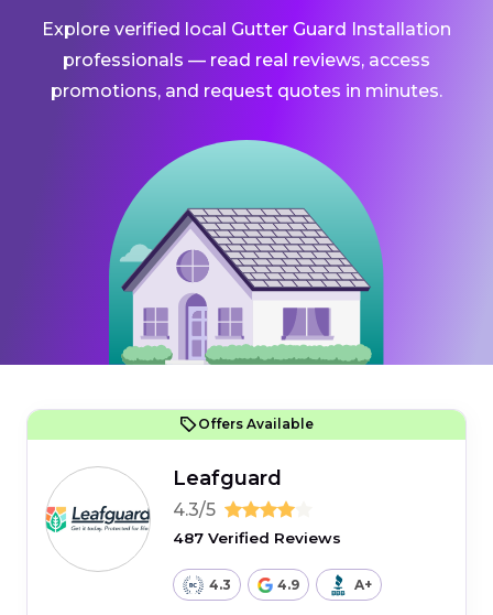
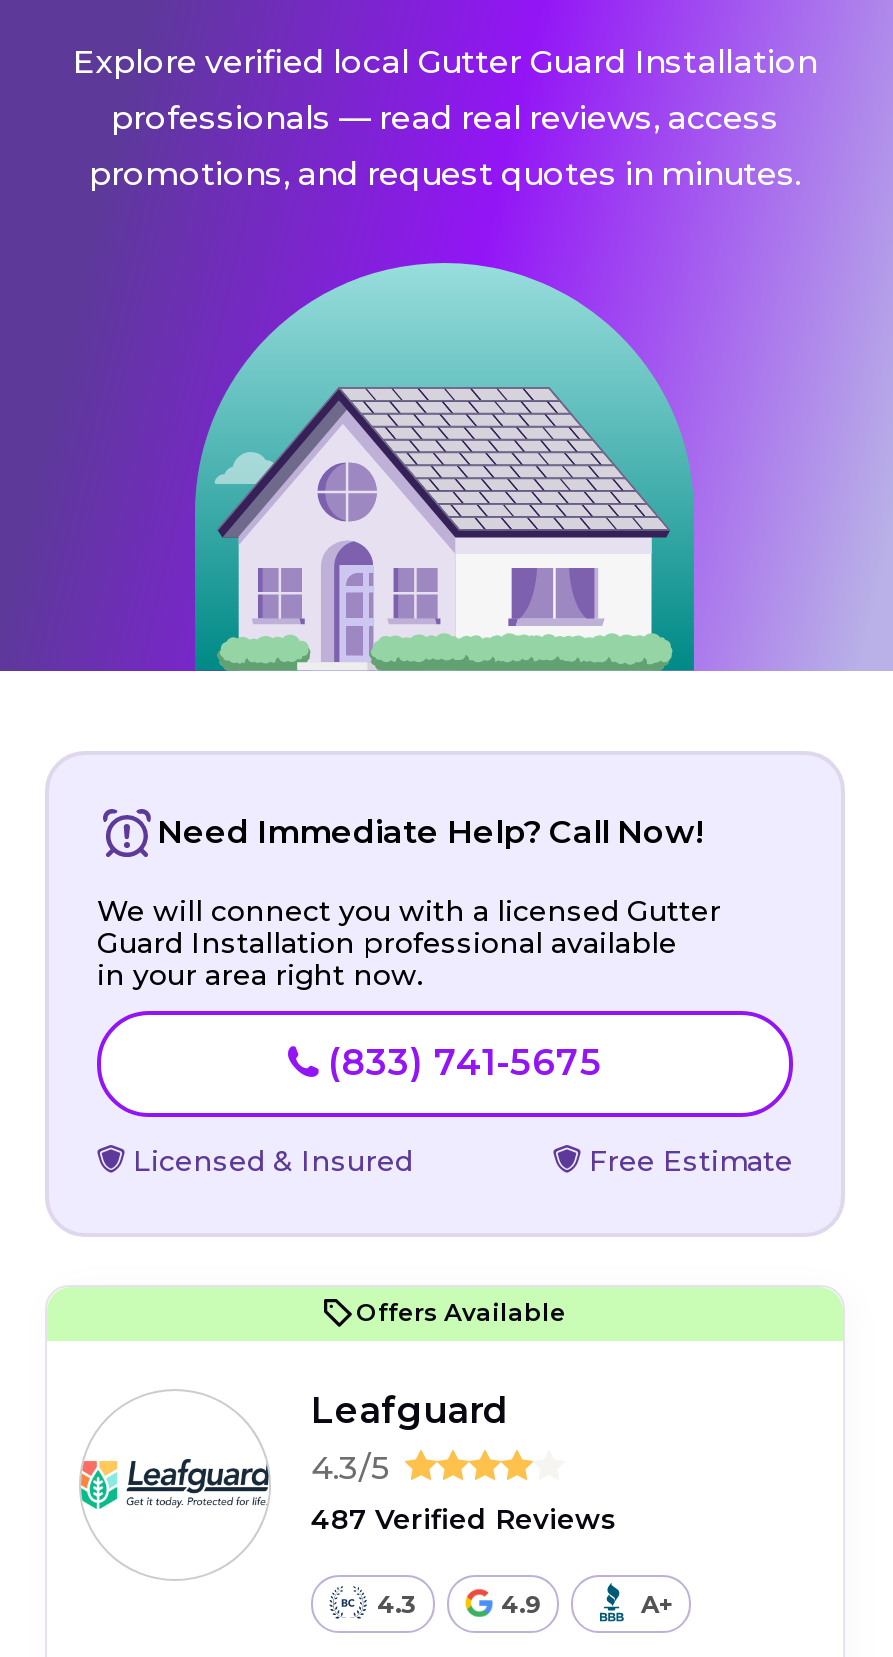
none -> [97,813,793,1178] Need Immediate Help? Call Now! | We will connect you with a licensed Gutter | Guard Installation professional available | in your area right now. | (833) 741-5675 | Licensed & Insured | Free Estimate

